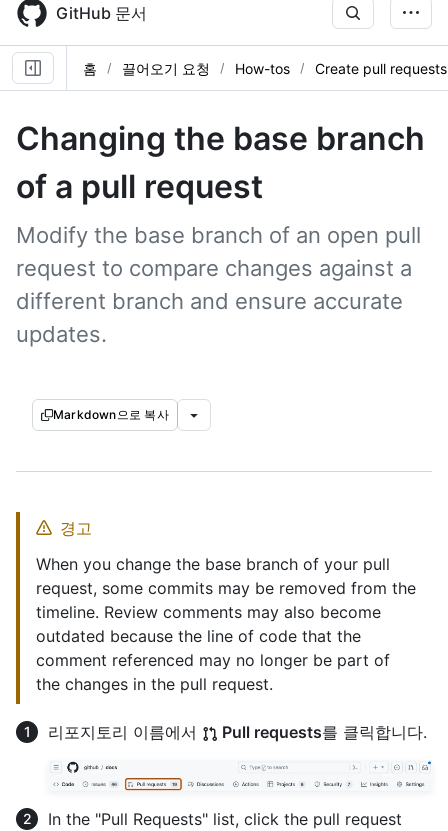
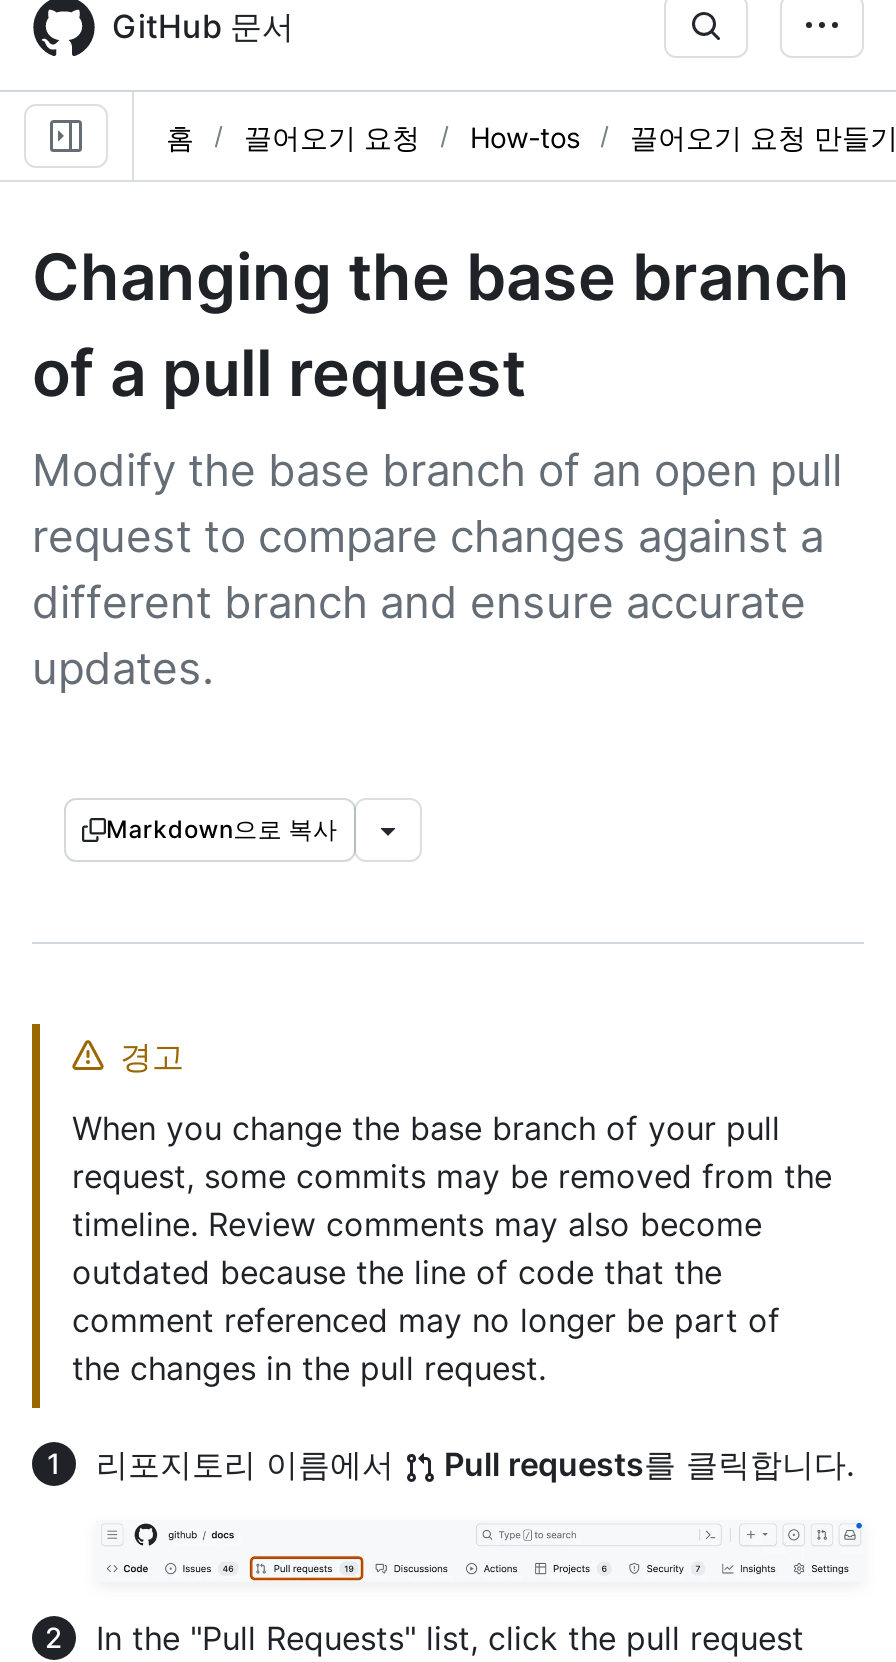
[315,59,447,76] Create pull requests -> [630,119,896,153] 끌어오기 요청 만들기

